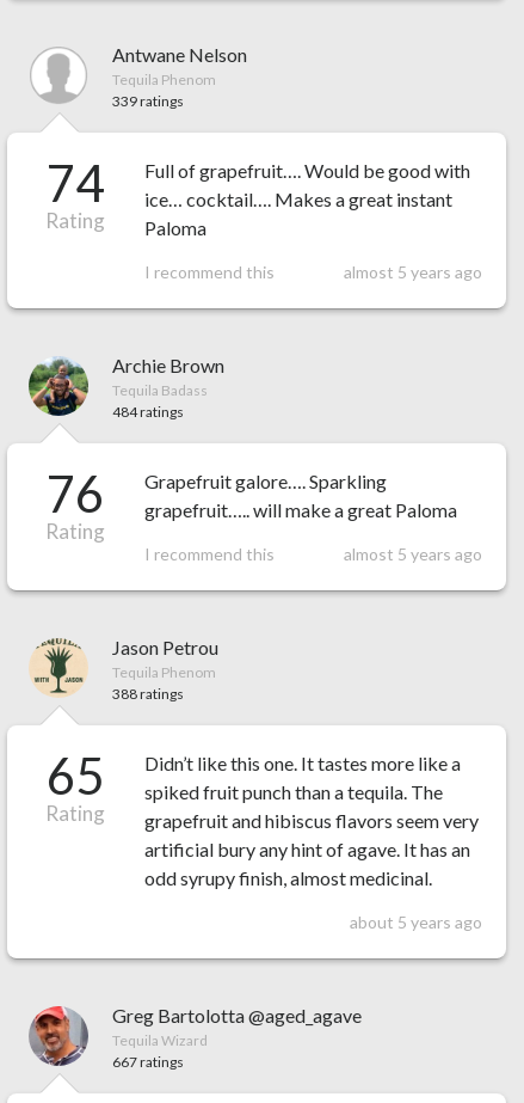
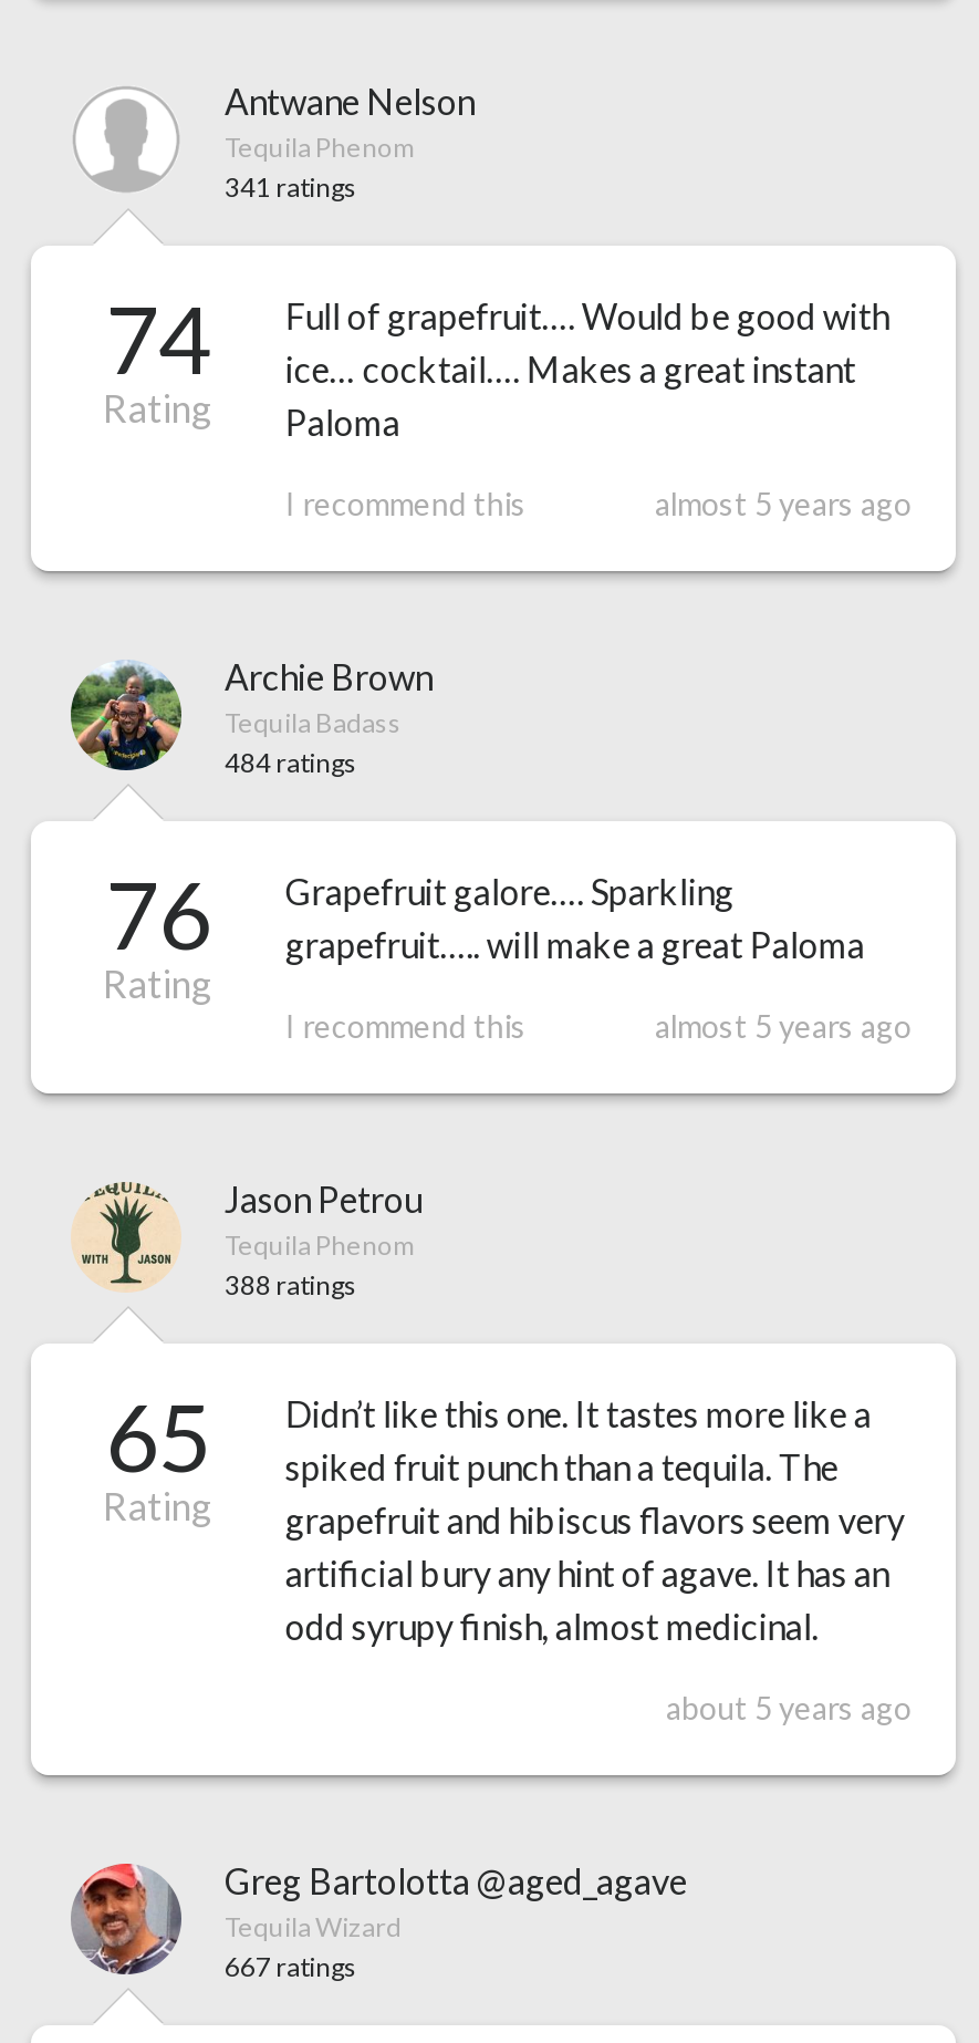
[112,93,183,111] 339 ratings -> [225,172,357,205] 341 ratings

